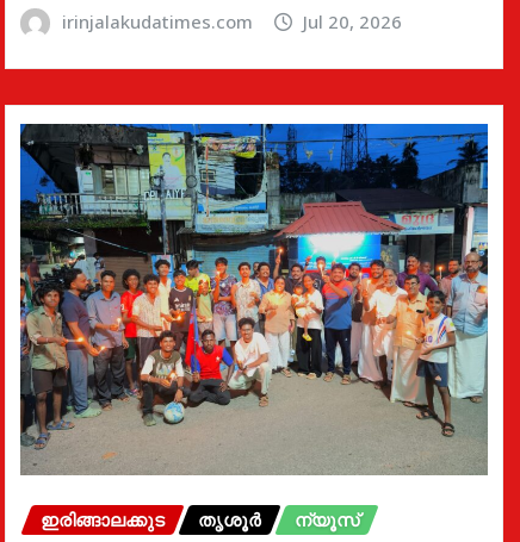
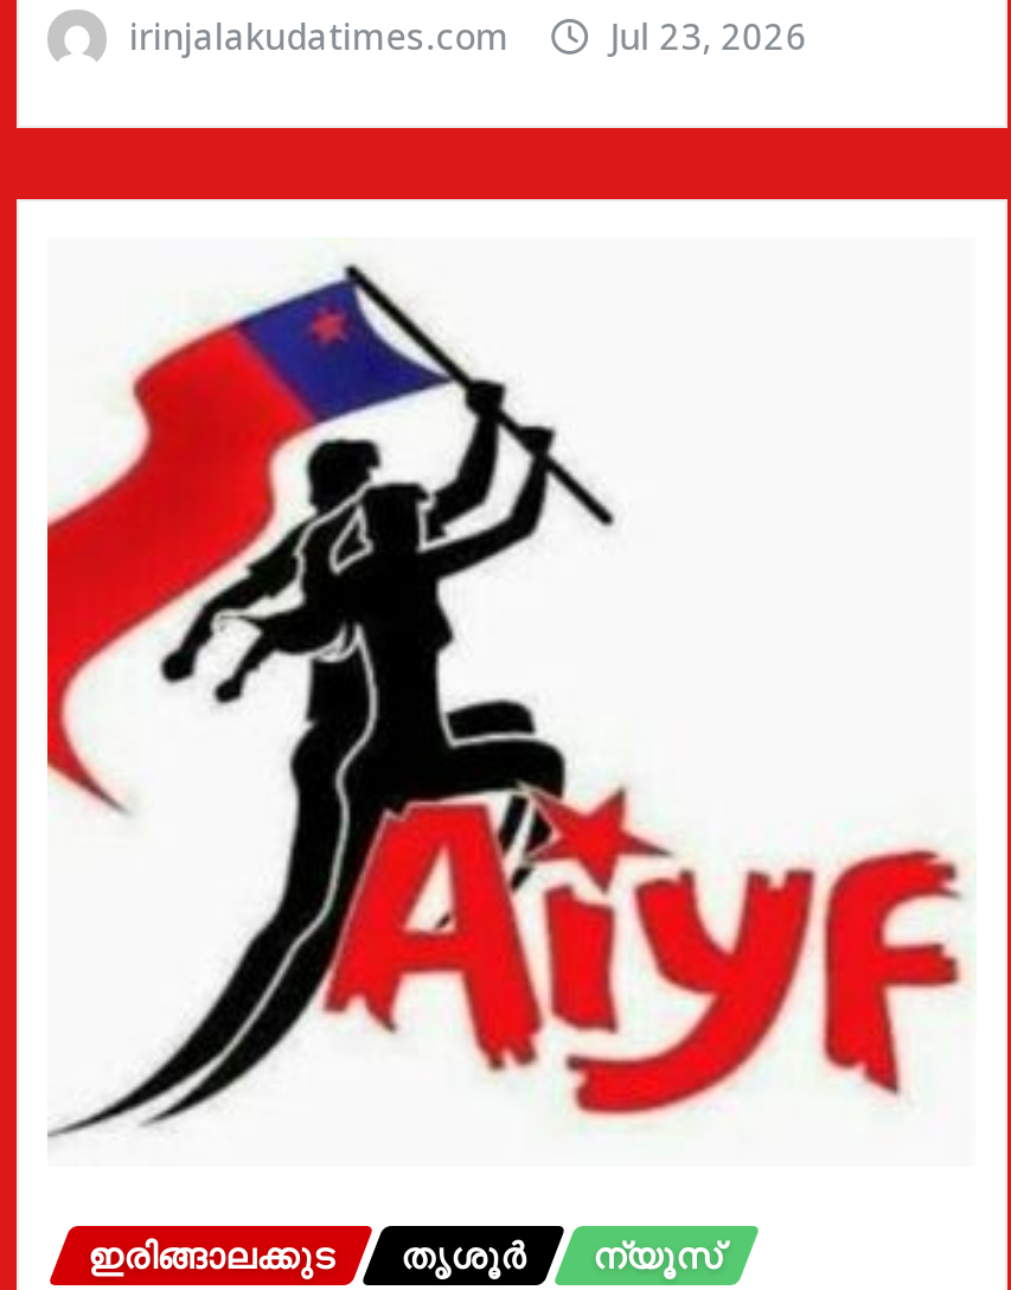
[303,10,402,33] Jul 20, 2026 -> [610,11,806,58] Jul 23, 2026
[19,123,489,476] [image] -> [45,241,977,1139] [image]

